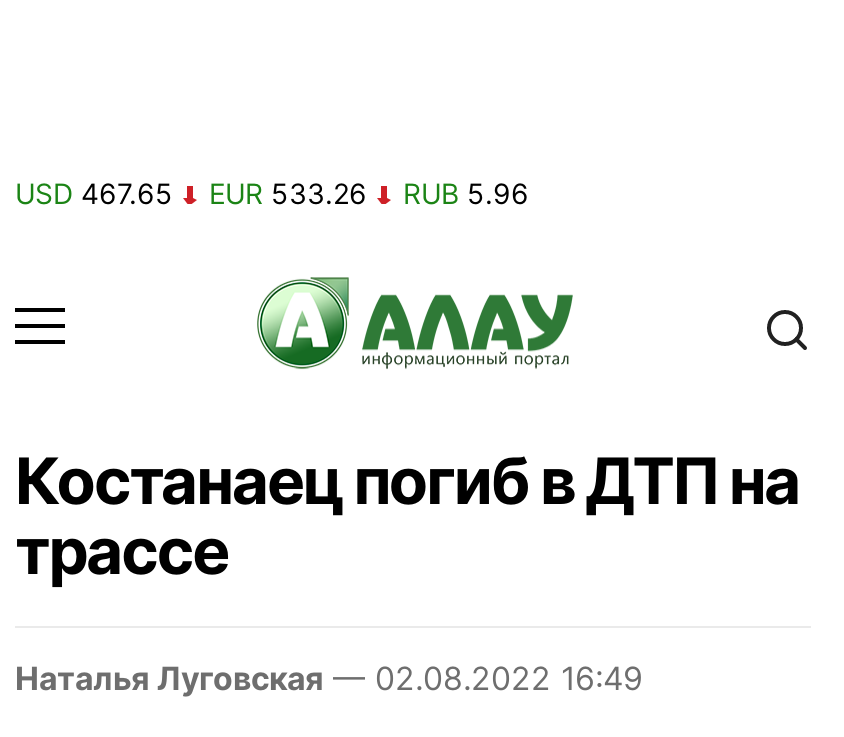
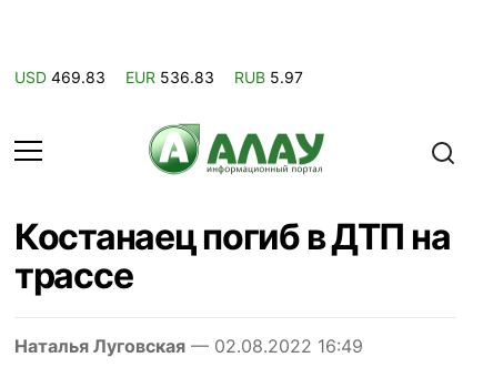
[15,176,173,210] USD 467.65 -> [14,68,105,86] USD 469.83
[209,176,367,210] EUR 533.26 -> [125,68,214,86] EUR 536.83
[403,176,529,210] RUB 5.96 -> [234,68,303,86] RUB 5.97

